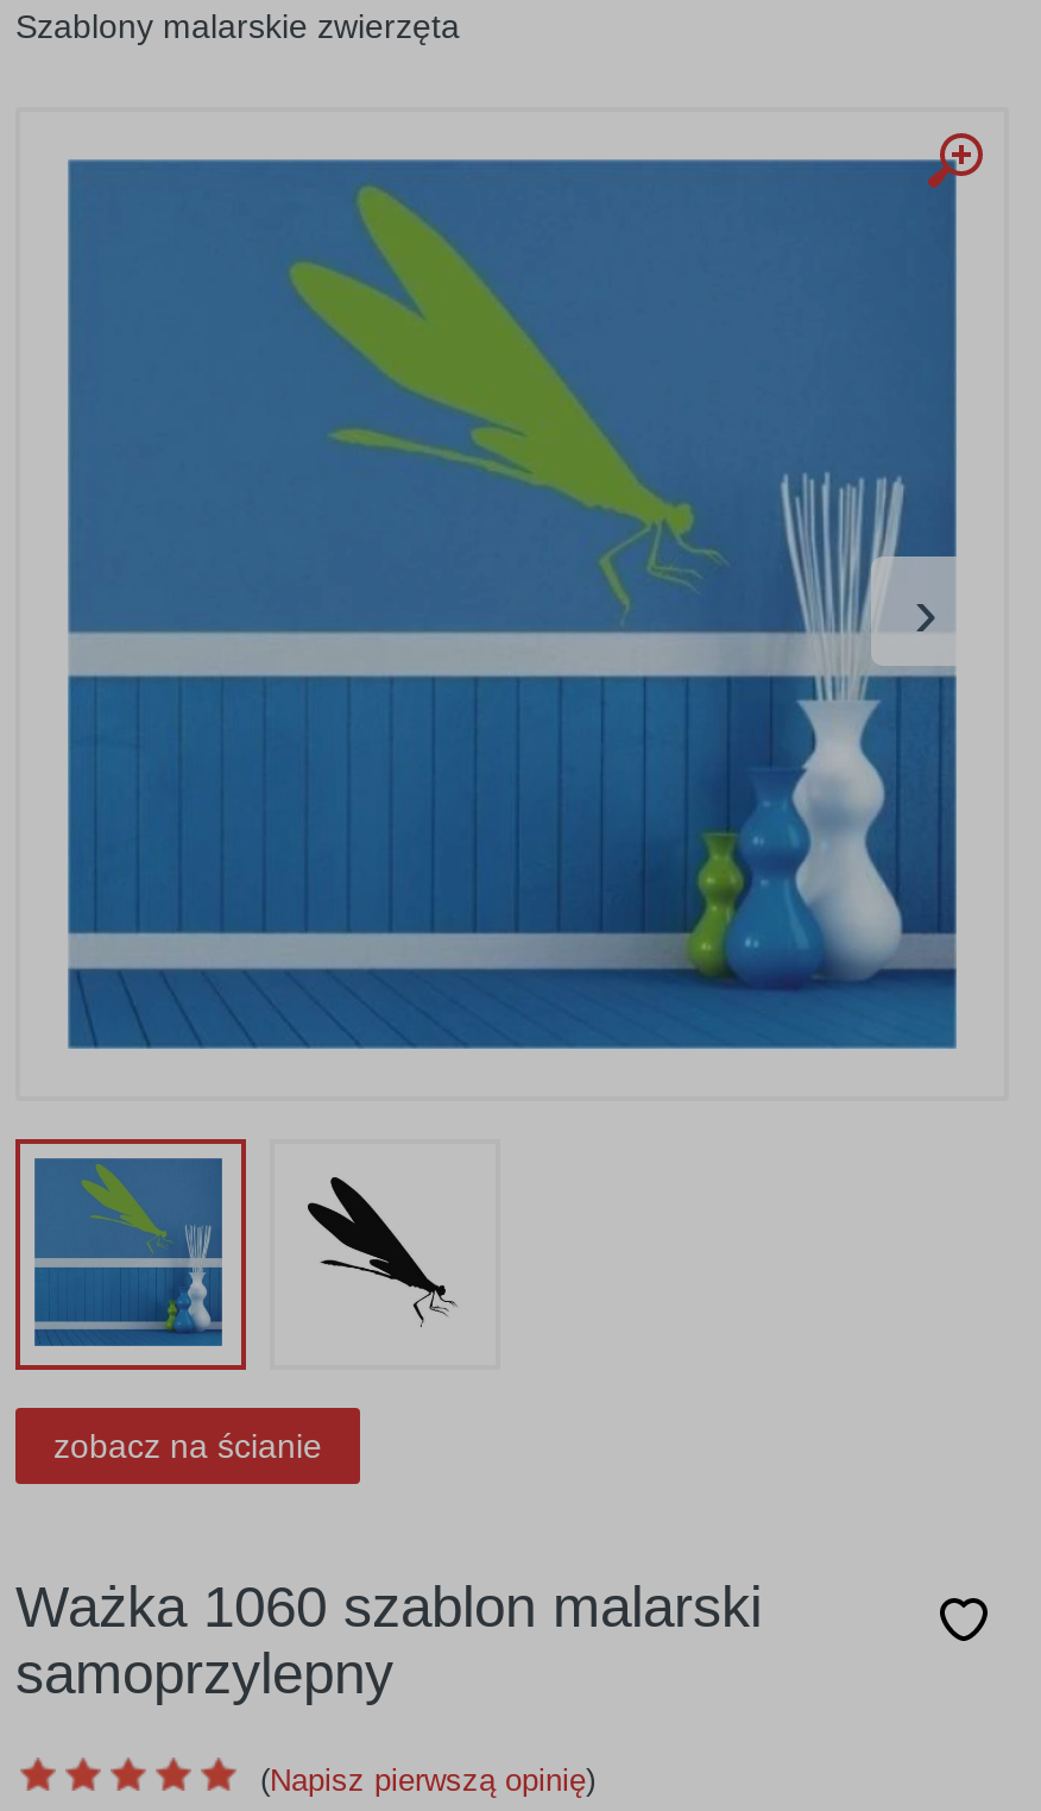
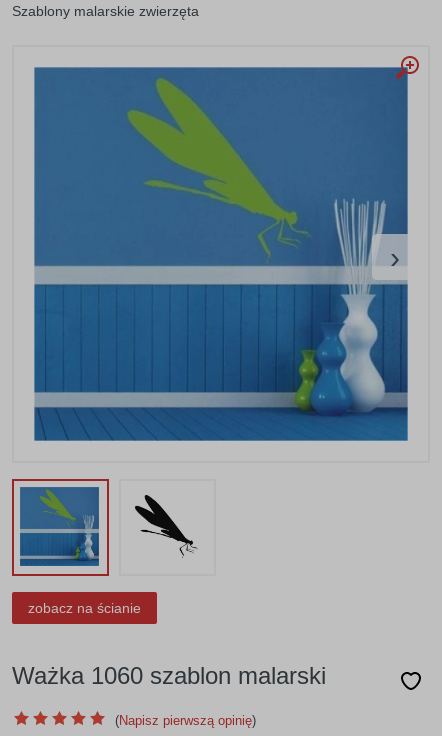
[15,1641,393,1705] samoprzylepny -> none

